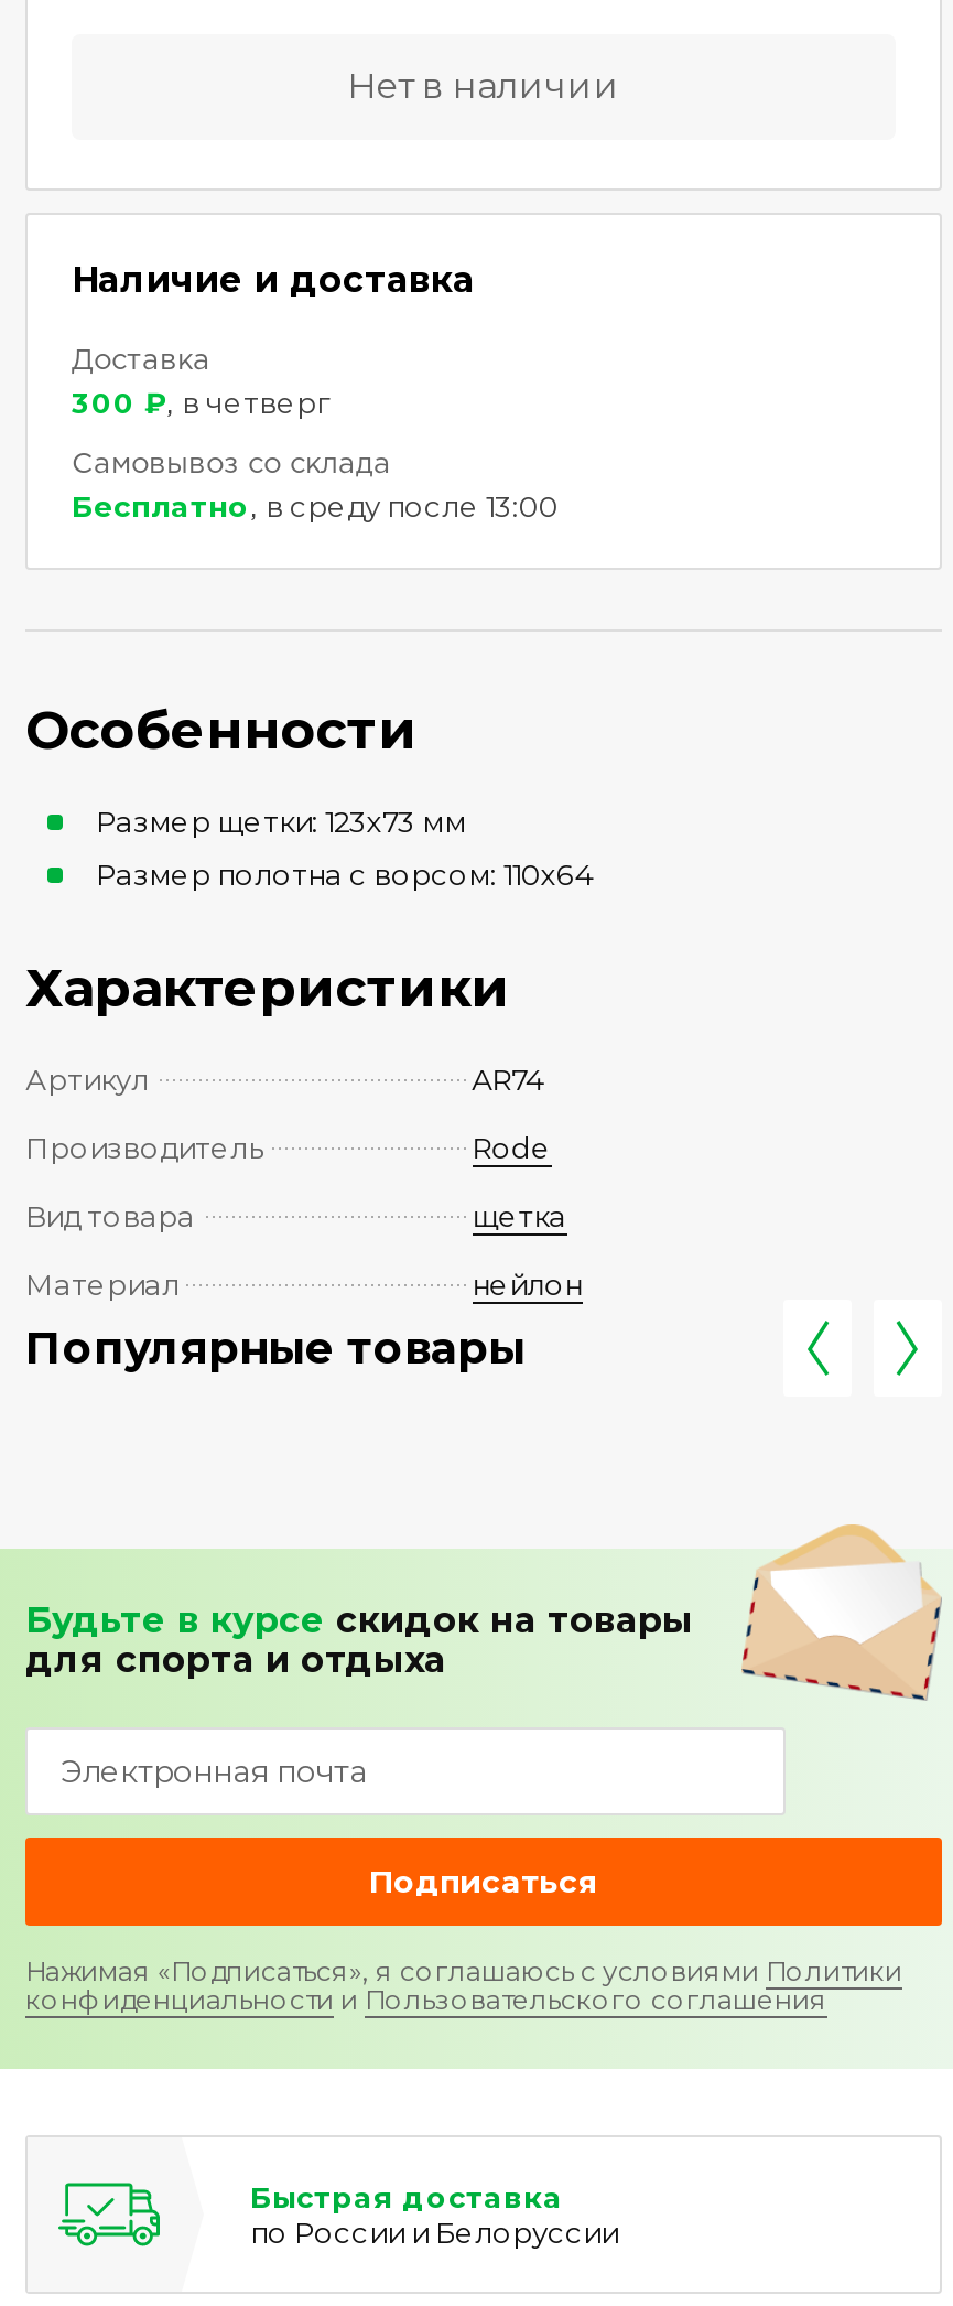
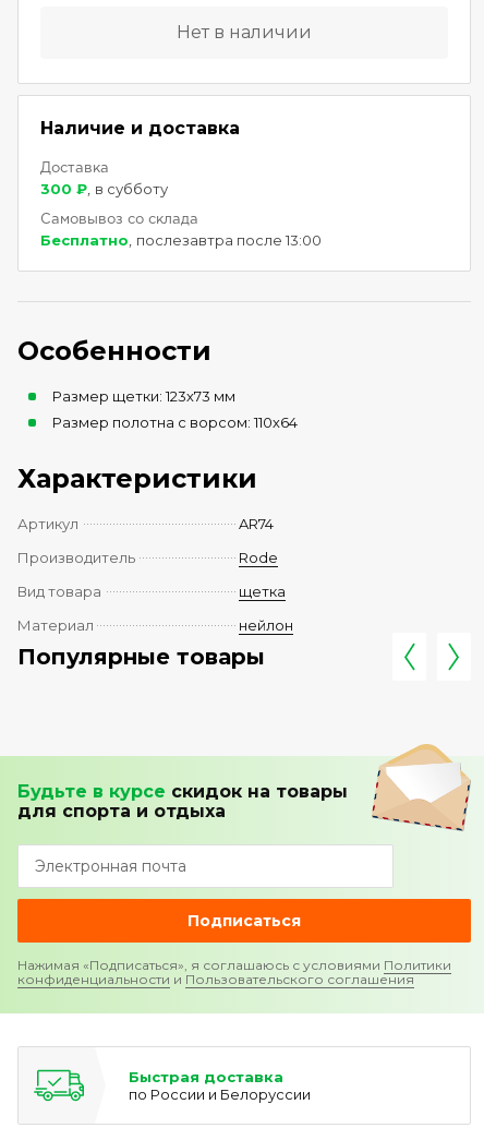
[72,385,329,420] 300 ₽, в четверг -> [40,180,168,197] 300 ₽, в субботу
[72,488,559,524] Бесплатно, в среду после 13:00 -> [40,231,322,249] Бесплатно, послезавтра после 13:00

